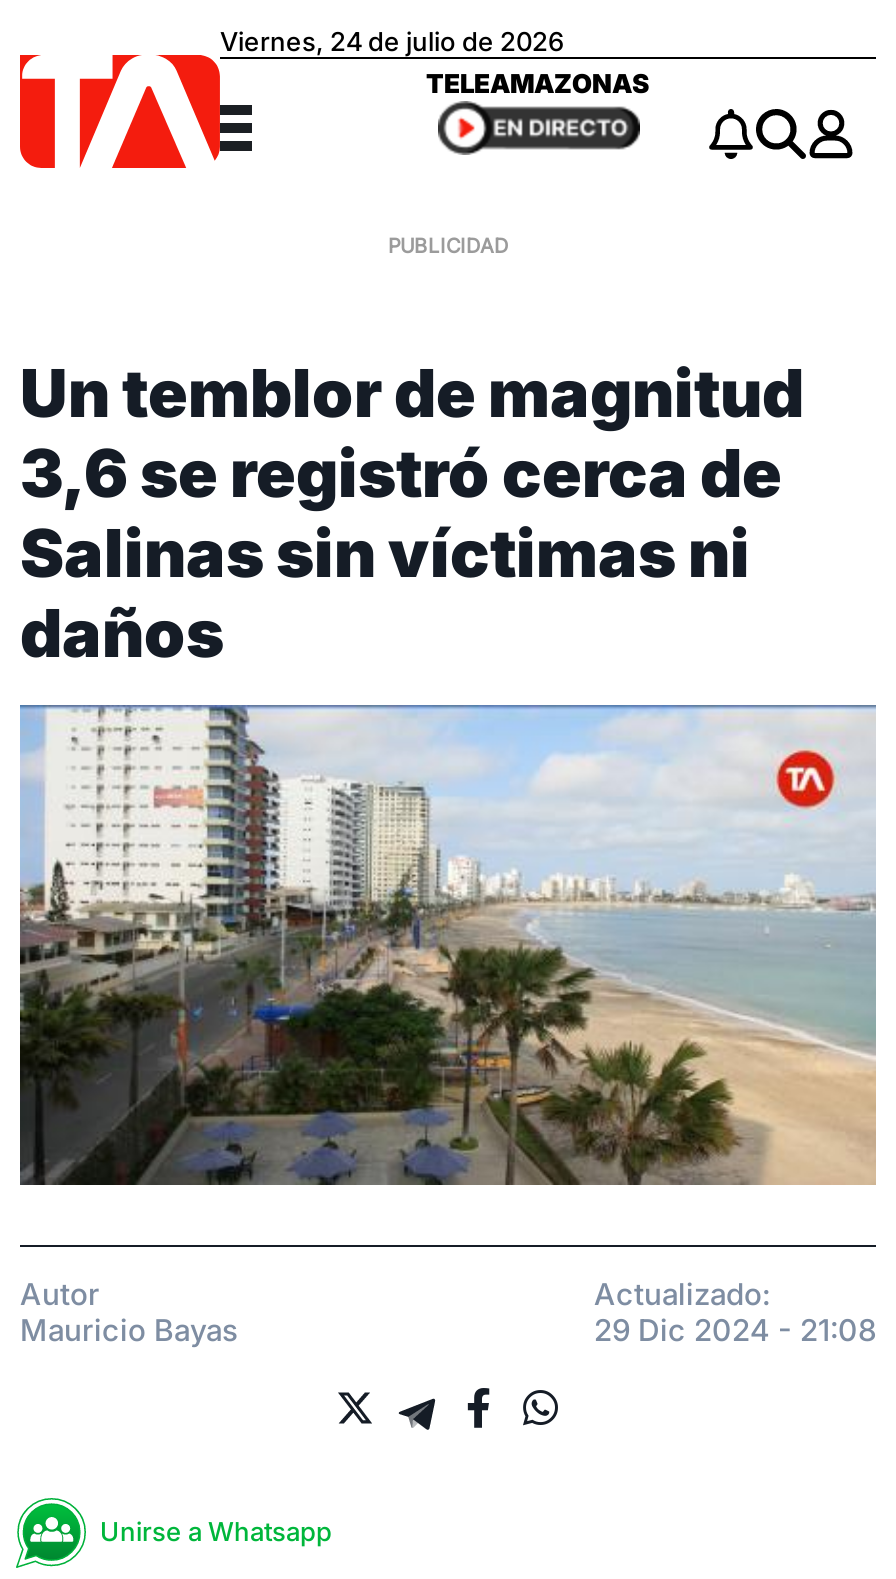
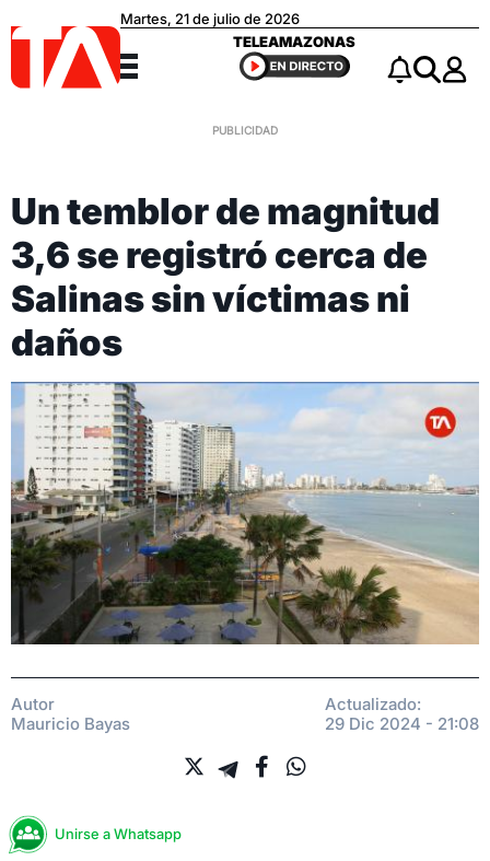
[220,26,564,58] Viernes, 24 de julio de 2026 -> [120,10,300,28] Martes, 21 de julio de 2026

